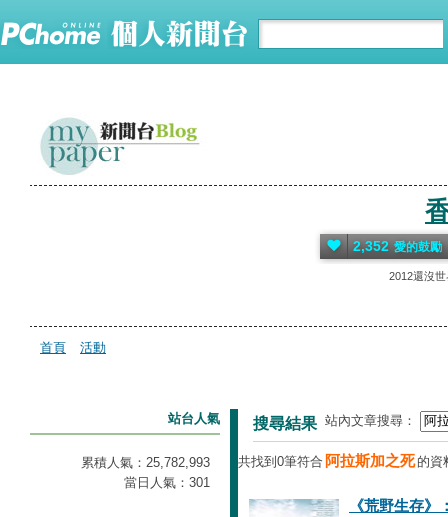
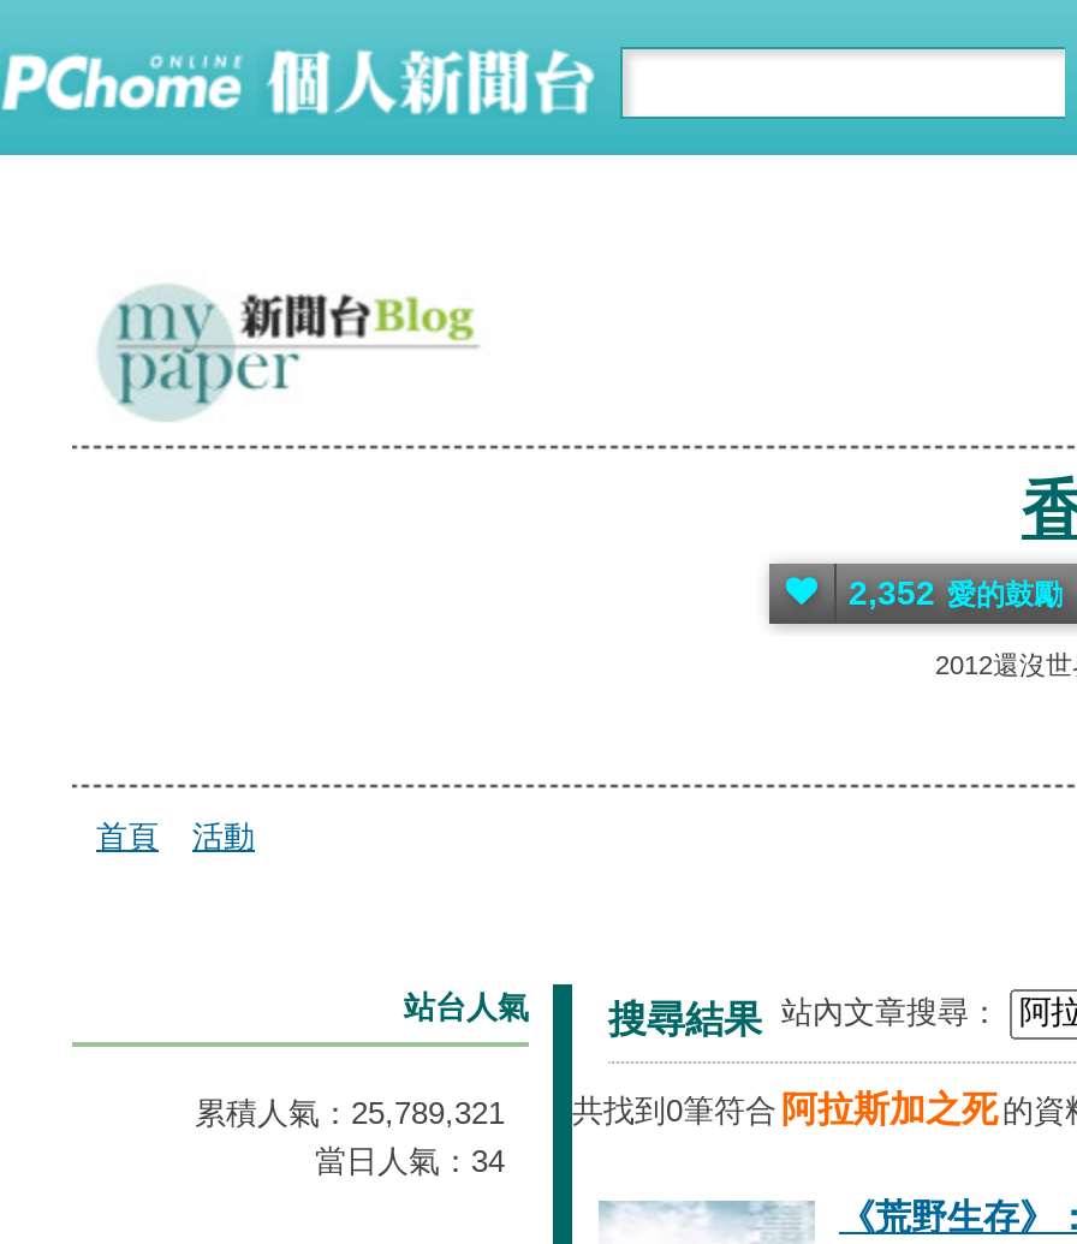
[81,455,210,470] 累積人氣：25,782,993 -> [195,1095,505,1131] 累積人氣：25,789,321
[124,475,210,490] 當日人氣：301 -> [315,1143,505,1179] 當日人氣：34

